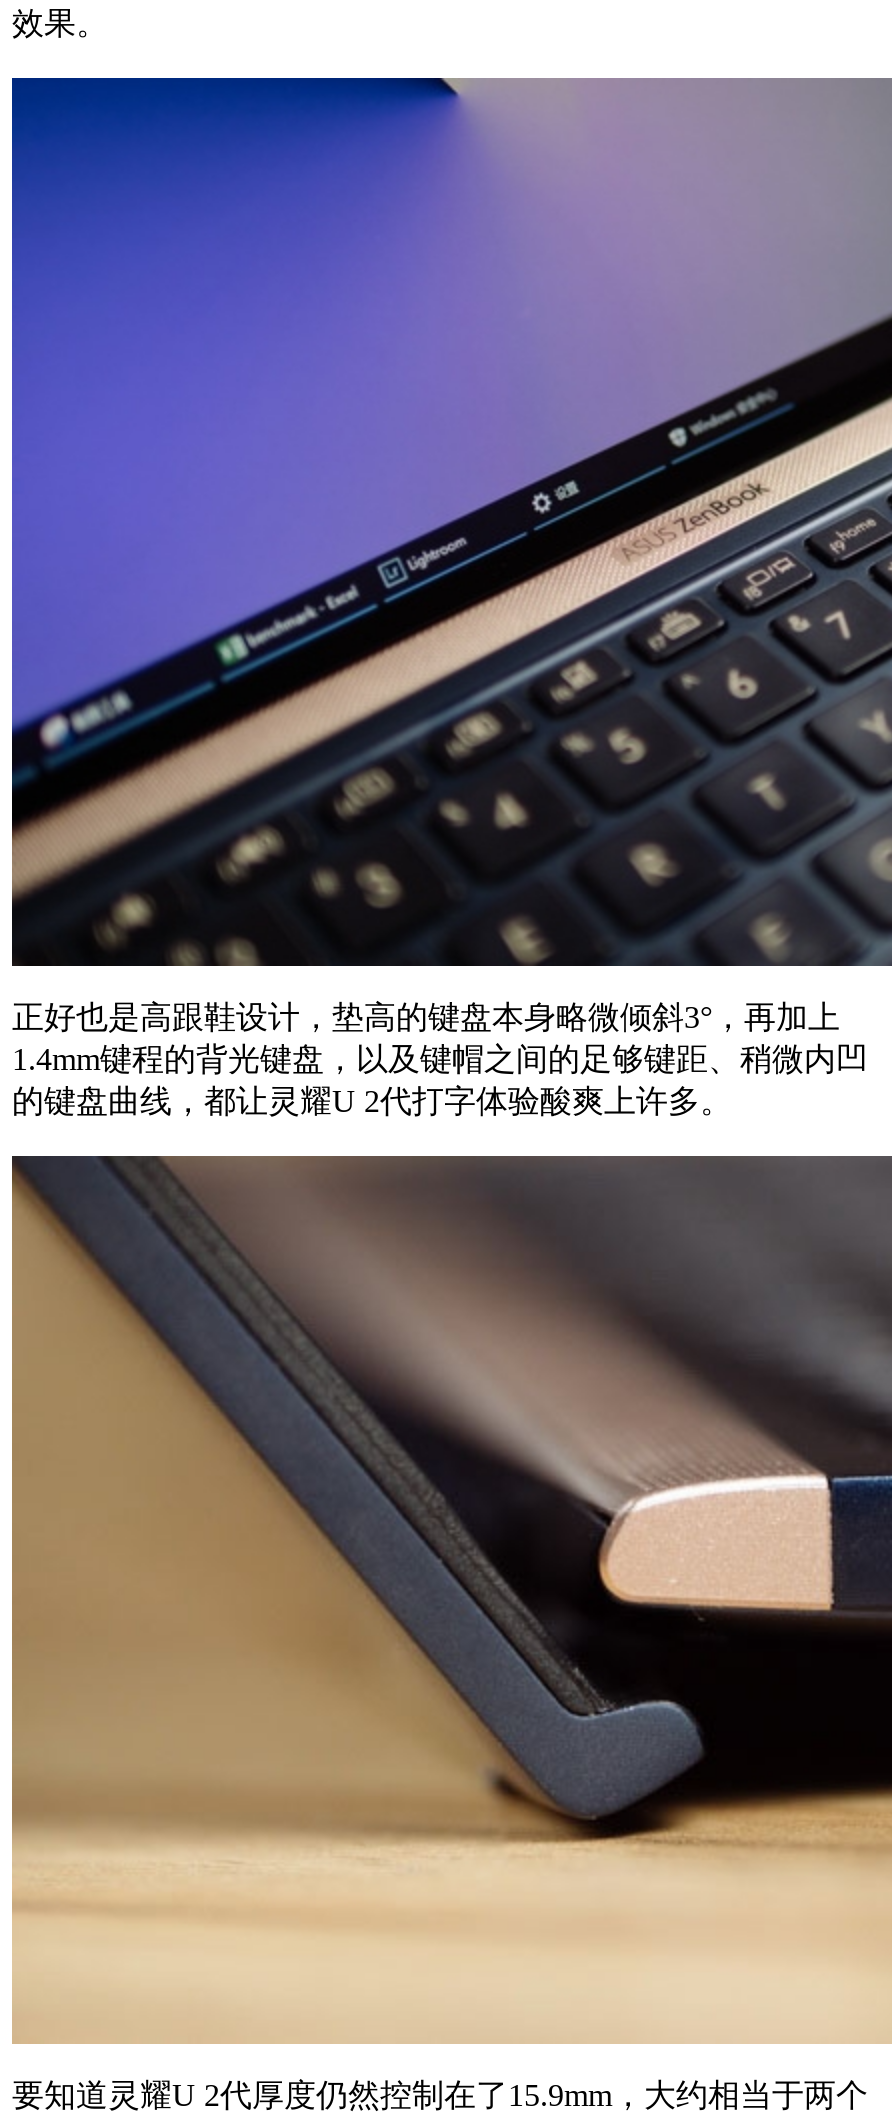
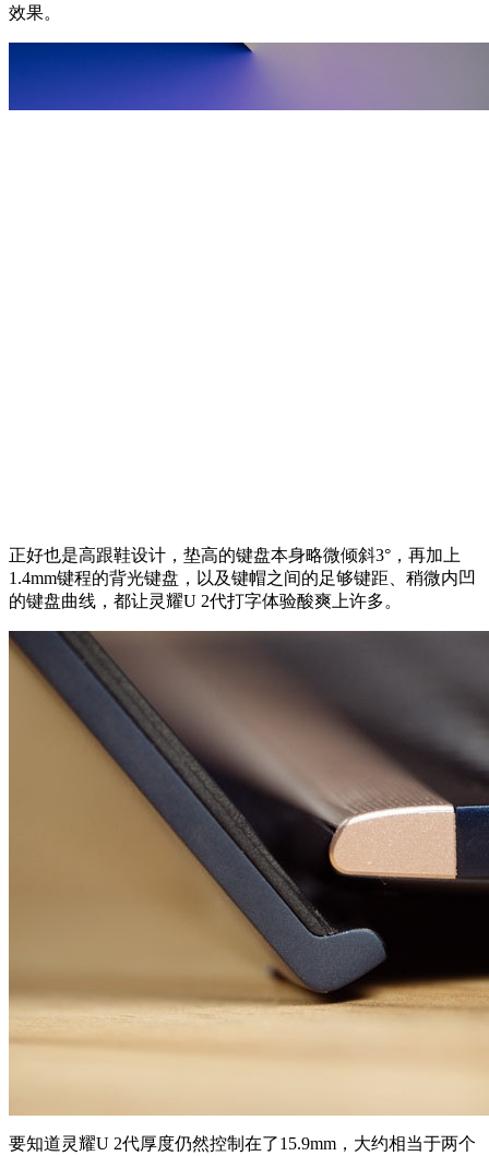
[10,202,886,968] [image] -> none

